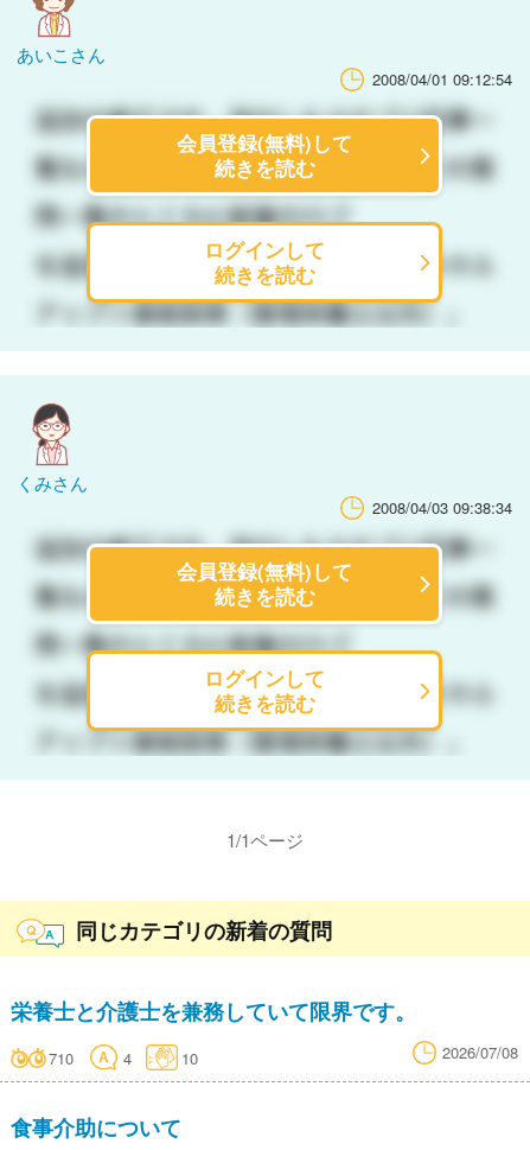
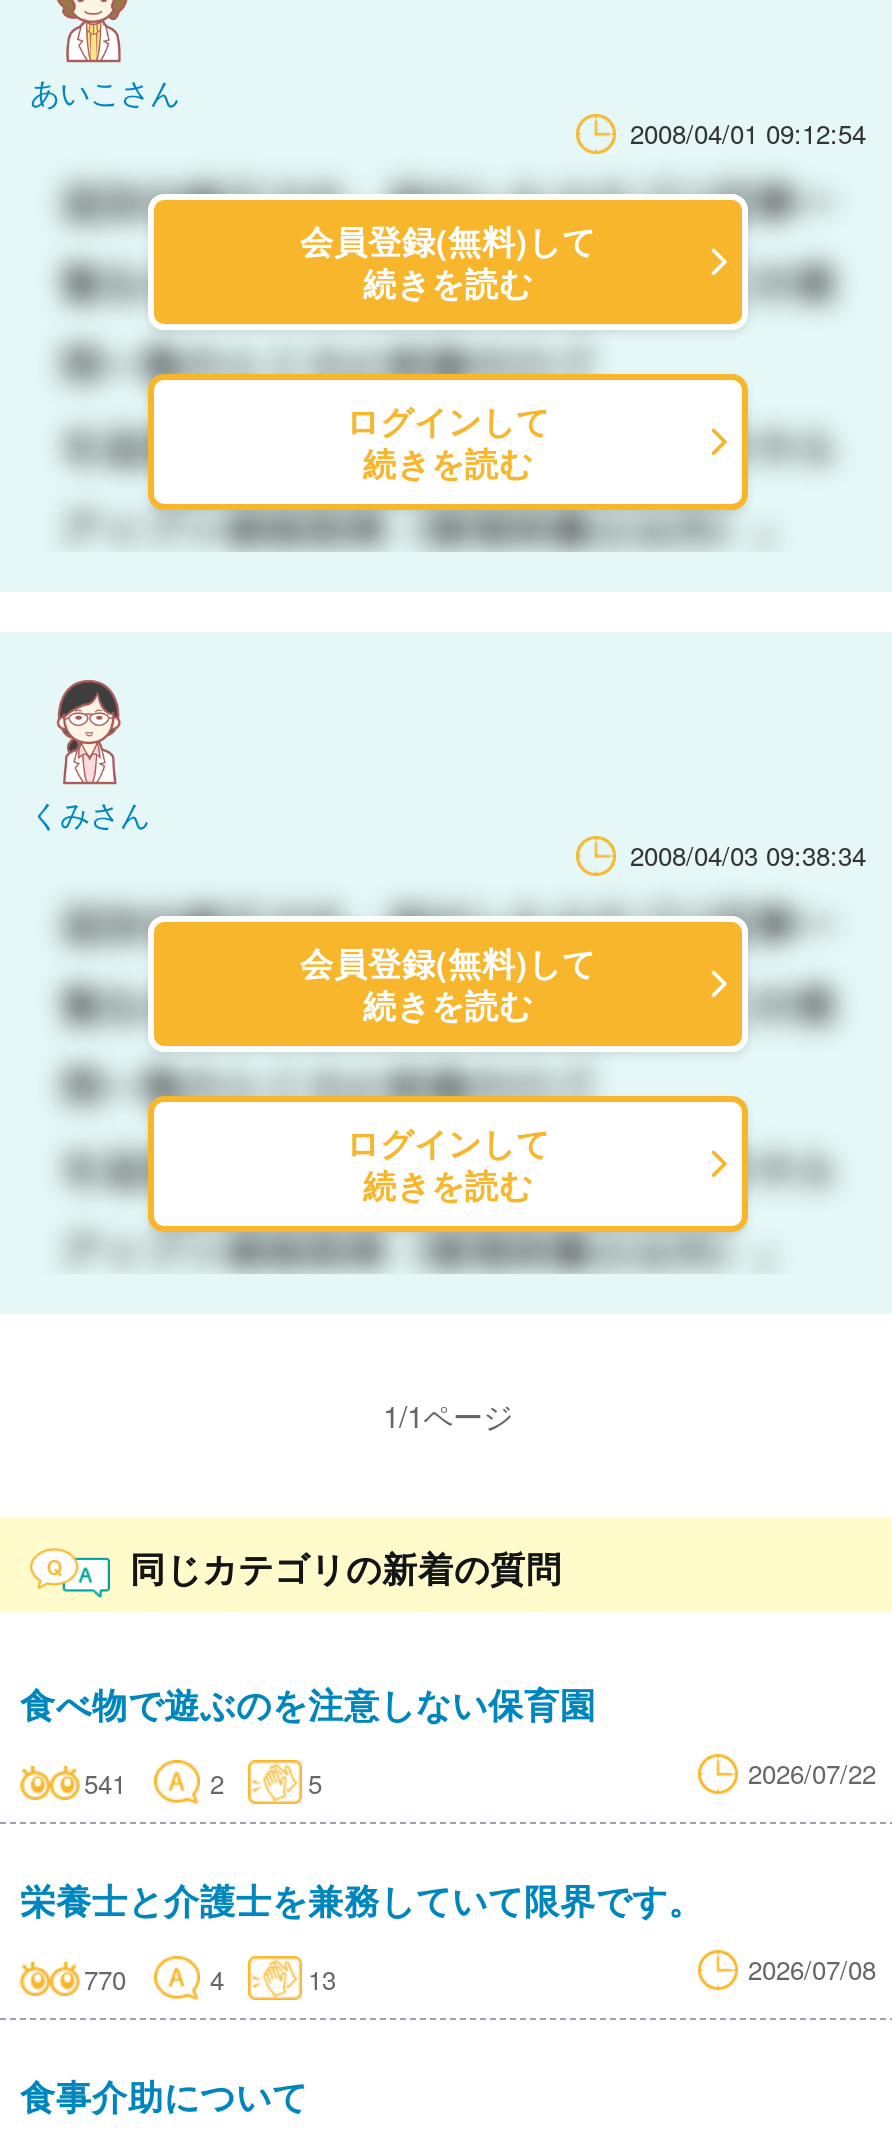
none -> [20,1678,876,1802] 食べ物で遊ぶのを注意しない保育園 | 541 | 2 | 5 | 2026/07/22
[49,1047,74,1069] 710 -> [84,1960,126,1998] 770
[181,1047,198,1069] 10 -> [308,1960,336,1998] 13

